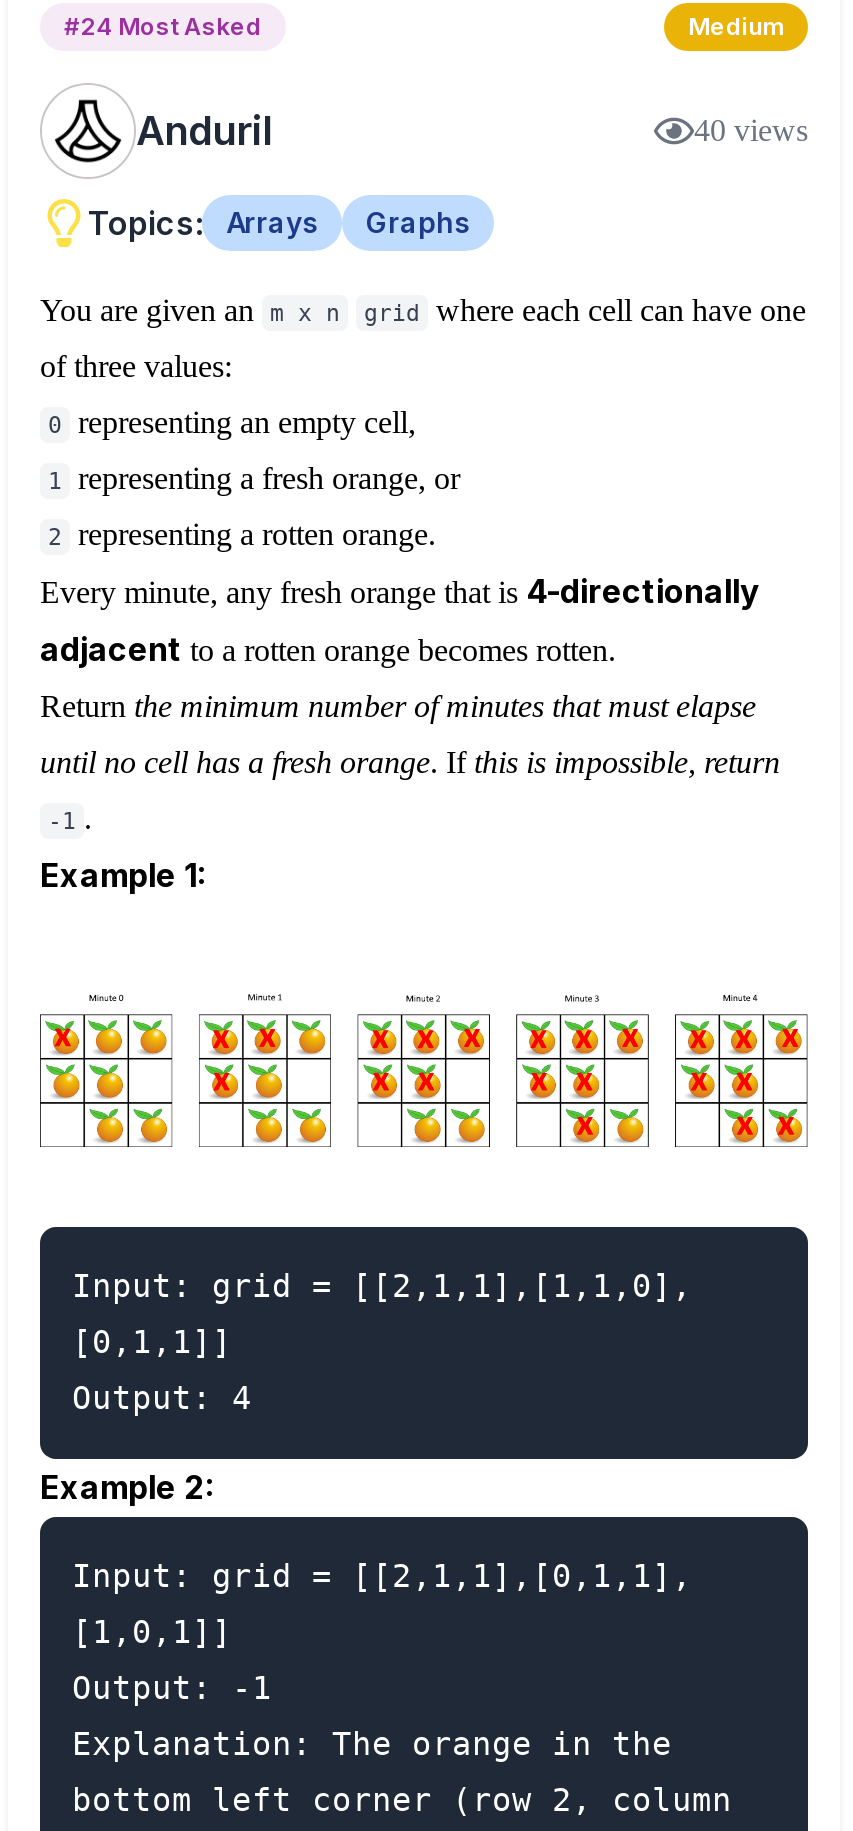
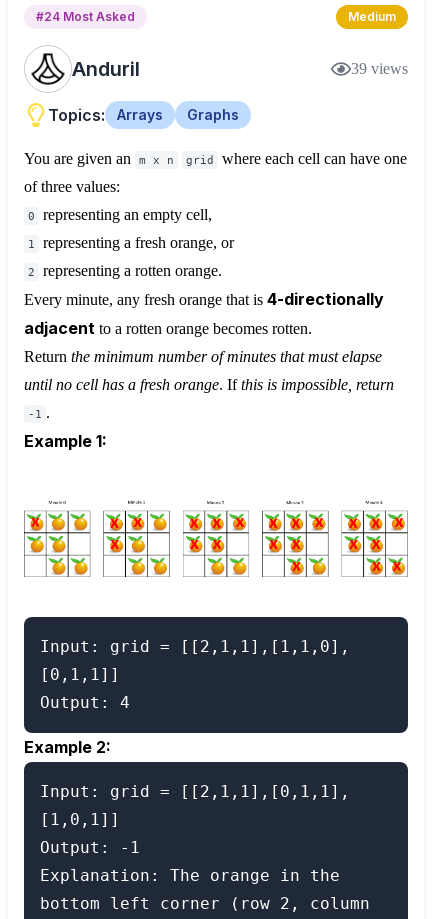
[694,113,808,147] 40 views -> [351,60,408,77] 39 views

